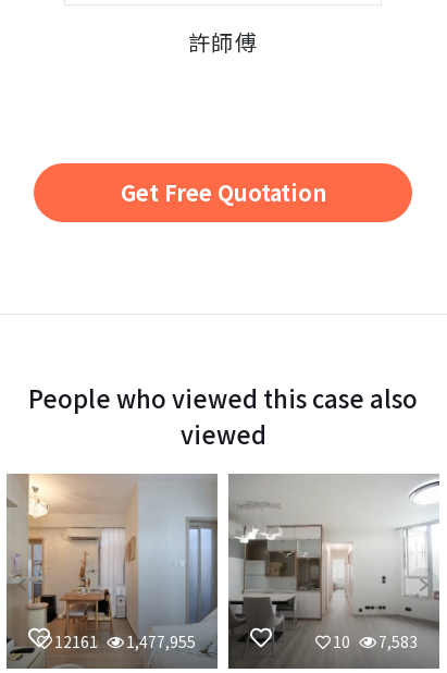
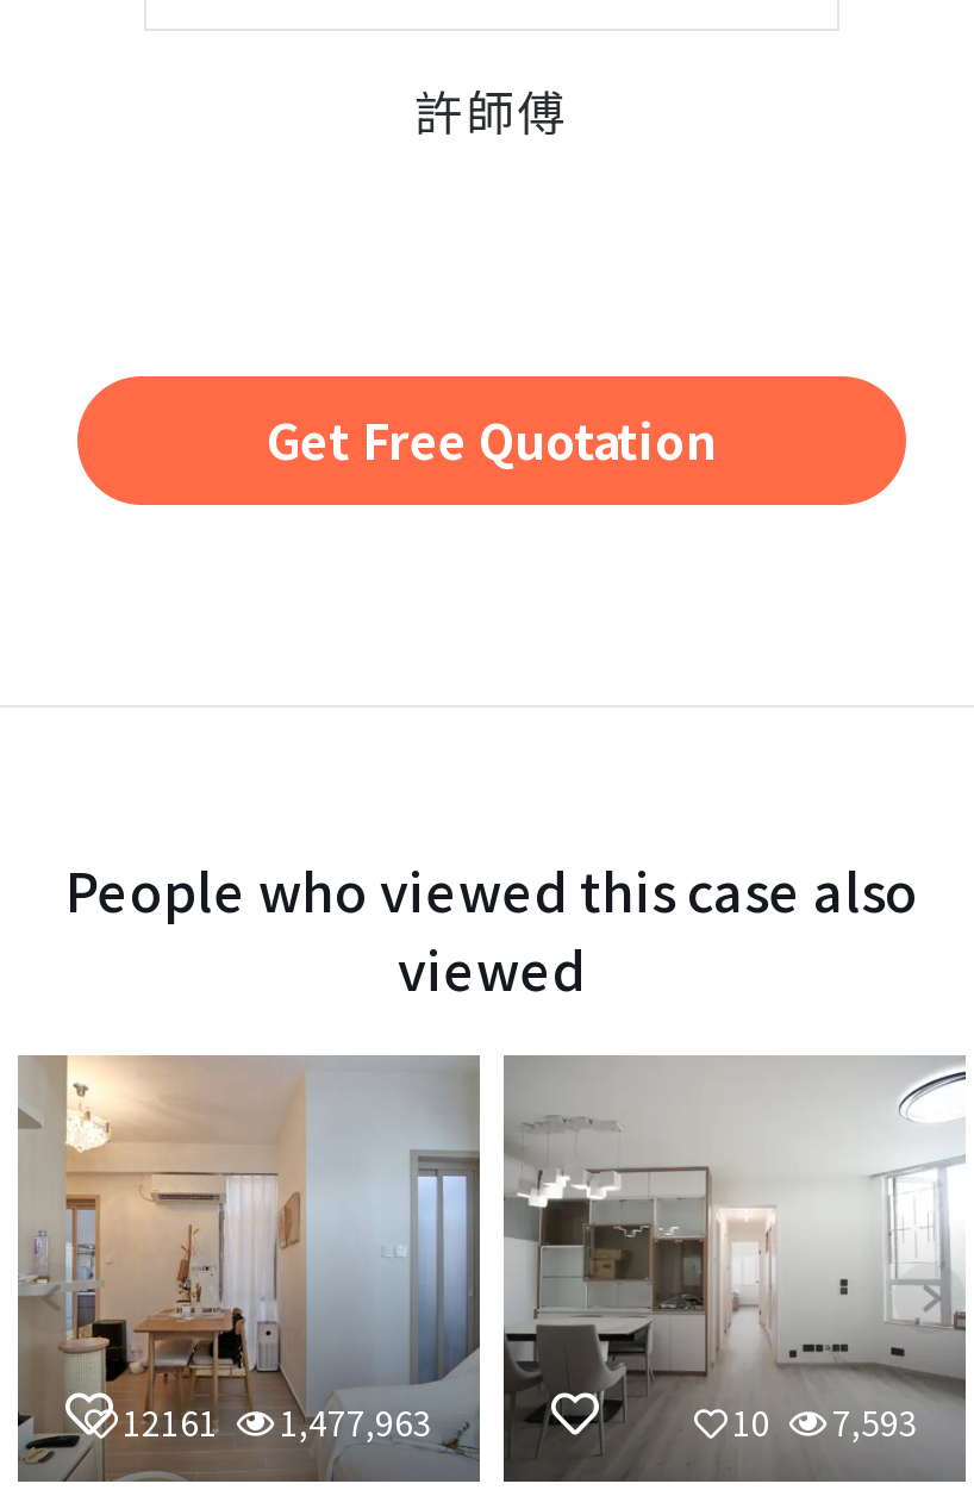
[54,631,196,652] 12161 1,477,955 -> [123,1399,432,1446] 12161 1,477,963
[333,631,418,652] 10 7,583 -> [732,1399,918,1446] 10 7,593

